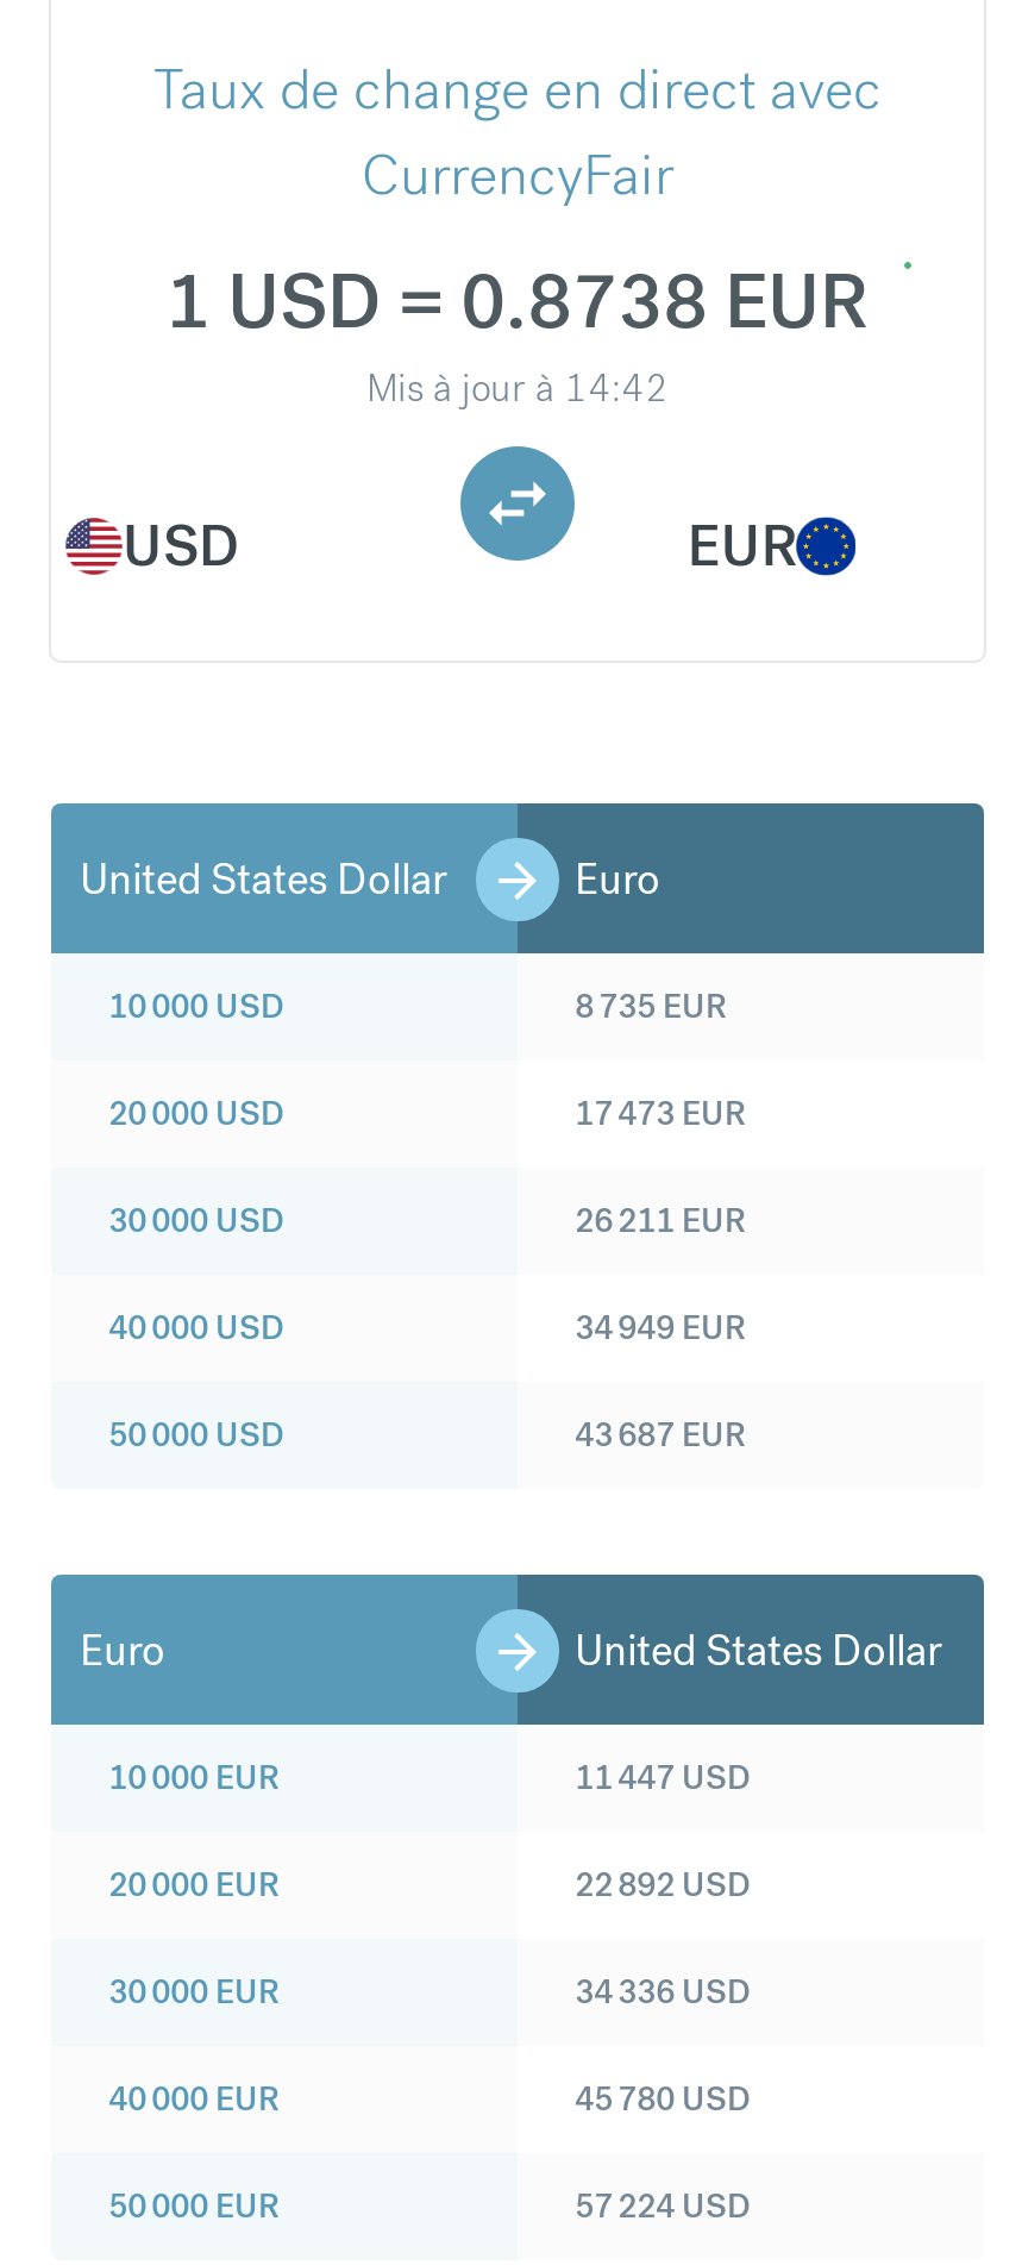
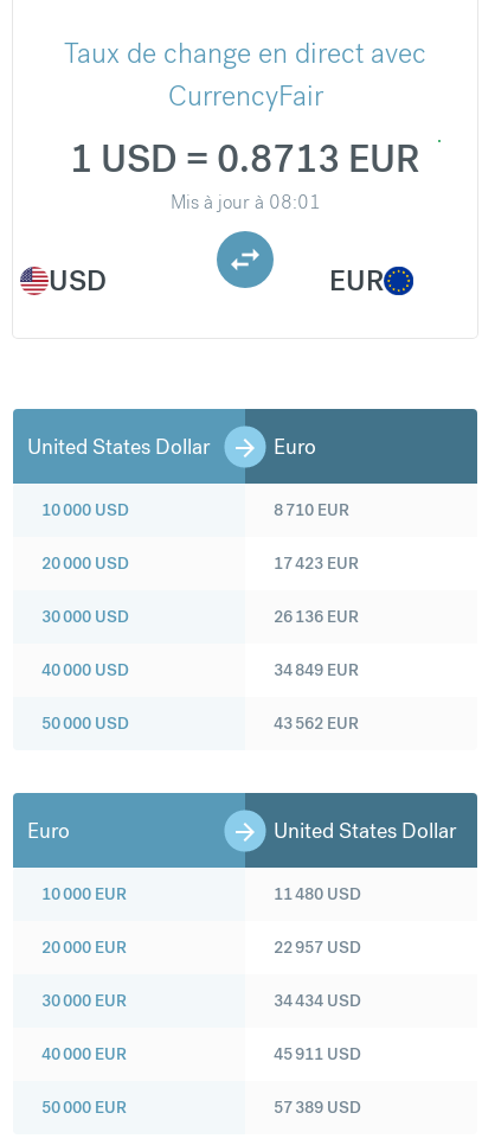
[165,254,870,352] 1 USD = 0.8738 EUR -> [70,135,420,184] 1 USD = 0.8713 EUR
[366,363,669,413] Mis à jour à 14:42 -> [170,190,320,215] Mis à jour à 08:01
[575,985,727,1028] 8 735 EUR -> [274,499,349,521] 8 710 EUR
[575,1092,746,1135] 17 473 EUR -> [274,553,359,574] 17 423 EUR
[575,1199,746,1242] 26 211 EUR -> [274,606,359,627] 26 136 EUR
[575,1306,746,1349] 34 949 EUR -> [274,659,359,681] 34 849 EUR
[575,1413,746,1456] 43 687 EUR -> [274,713,359,734] 43 562 EUR
[575,1756,751,1799] 11 447 USD -> [274,883,361,905] 11 480 USD
[575,1863,751,1906] 22 892 USD -> [274,937,361,958] 22 957 USD
[575,1970,751,2013] 34 336 USD -> [274,990,361,1011] 34 434 USD
[575,2077,751,2120] 45 780 USD -> [274,1043,361,1065] 45 911 USD
[575,2185,751,2227] 57 224 USD -> [274,1097,361,1118] 57 389 USD

